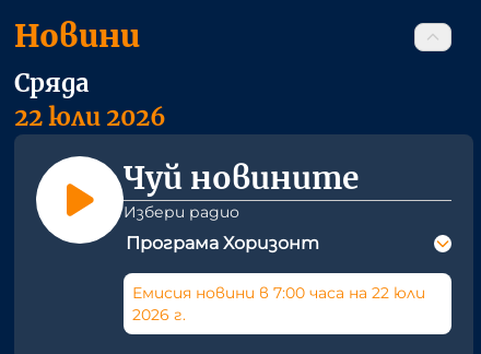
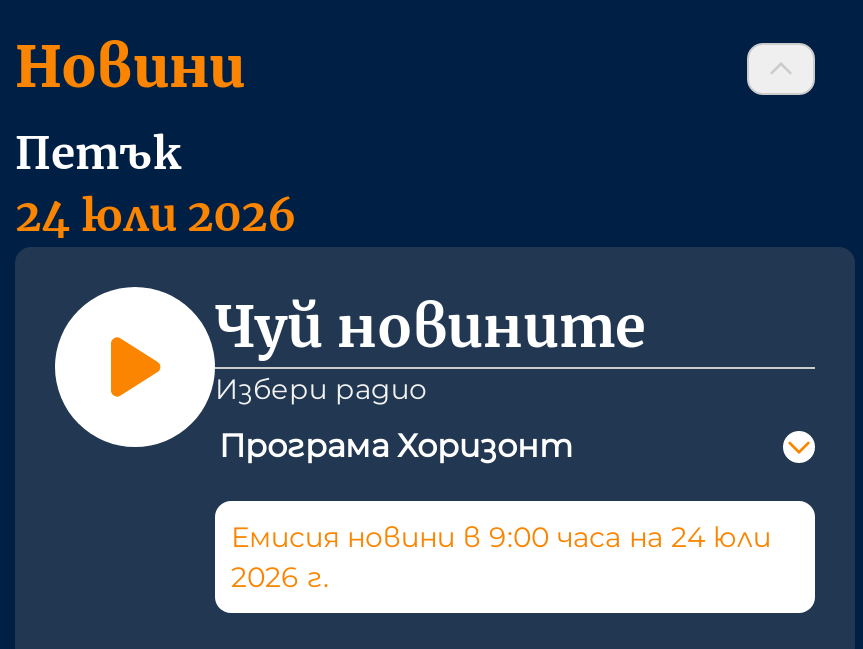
[14,68,166,132] Сряда | 22 юли 2026 -> [15,125,297,243] Петък | 24 юли 2026
[132,283,425,303] Емисия новини в 7:00 часа на 22 юли -> [231,519,771,555] Емисия новини в 9:00 часа на 24 юли

